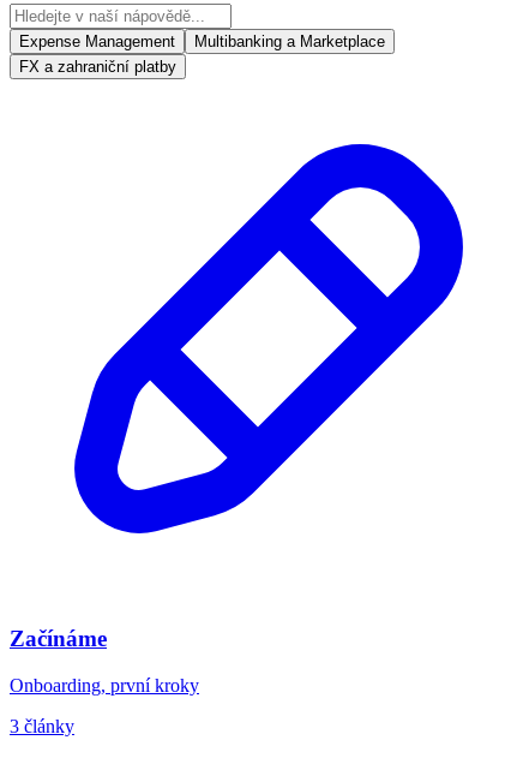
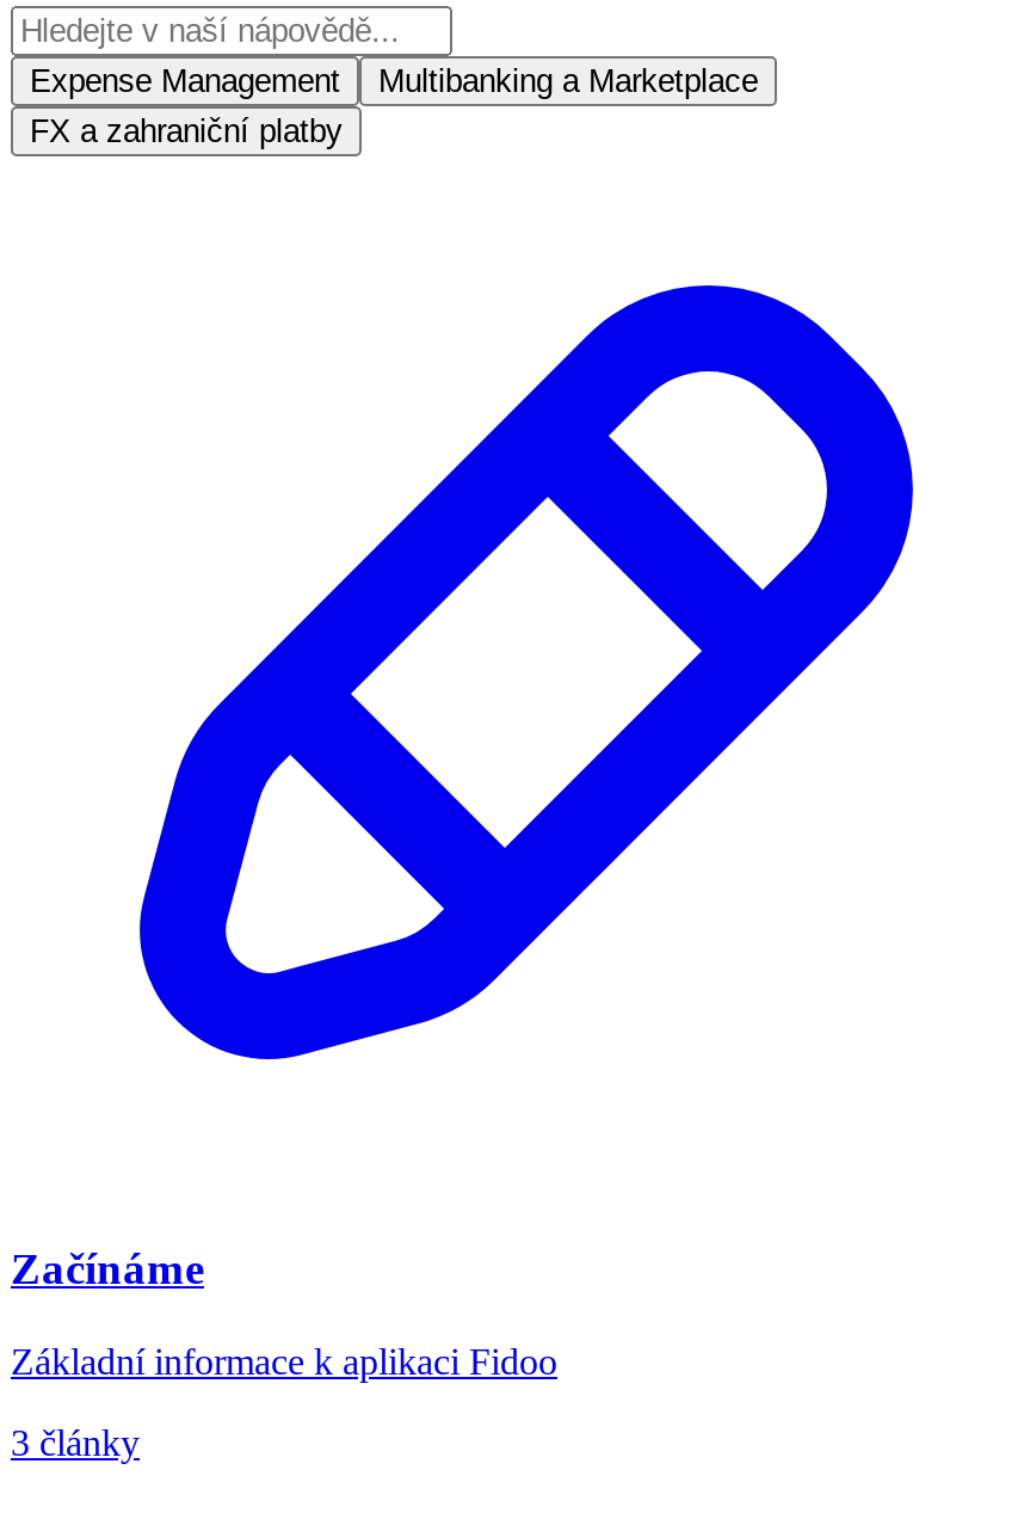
[10,675,199,695] Onboarding, první kroky -> [11,1341,557,1381] Základní informace k aplikaci Fidoo

